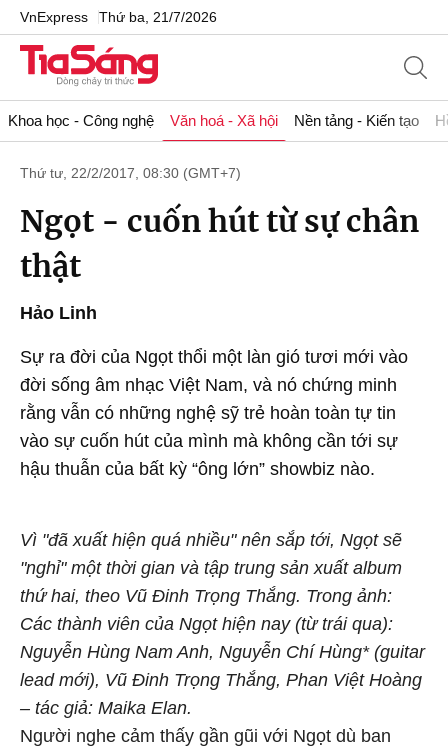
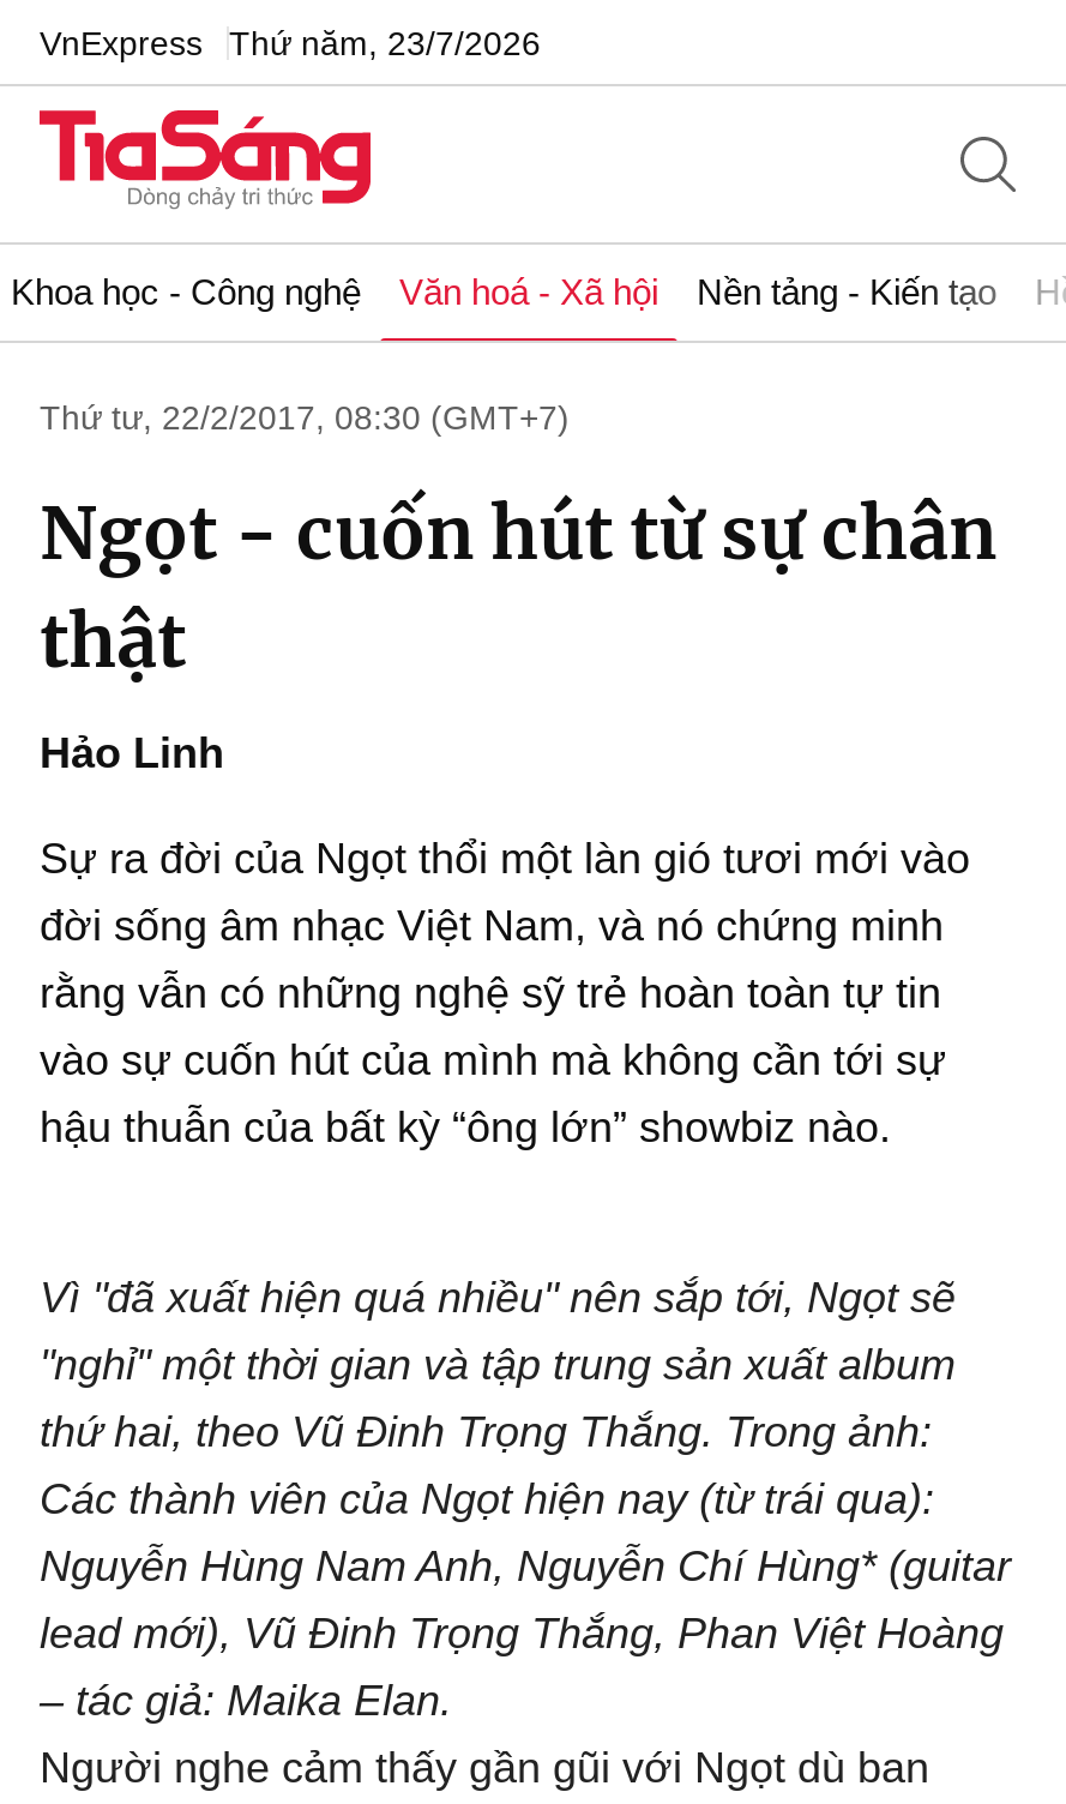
[20,8,217,24] VnExpress Thứ ba, 21/7/2026 -> [40,23,541,61] VnExpress Thứ năm, 23/7/2026

